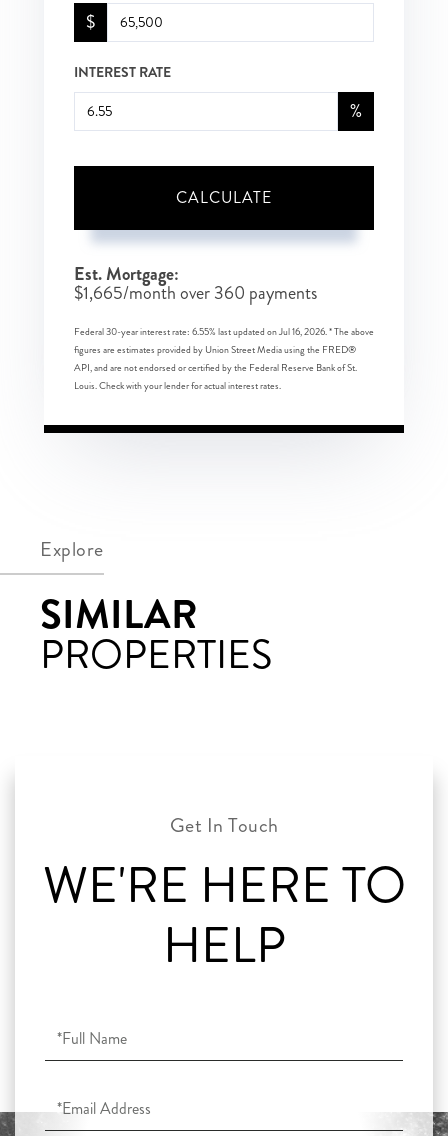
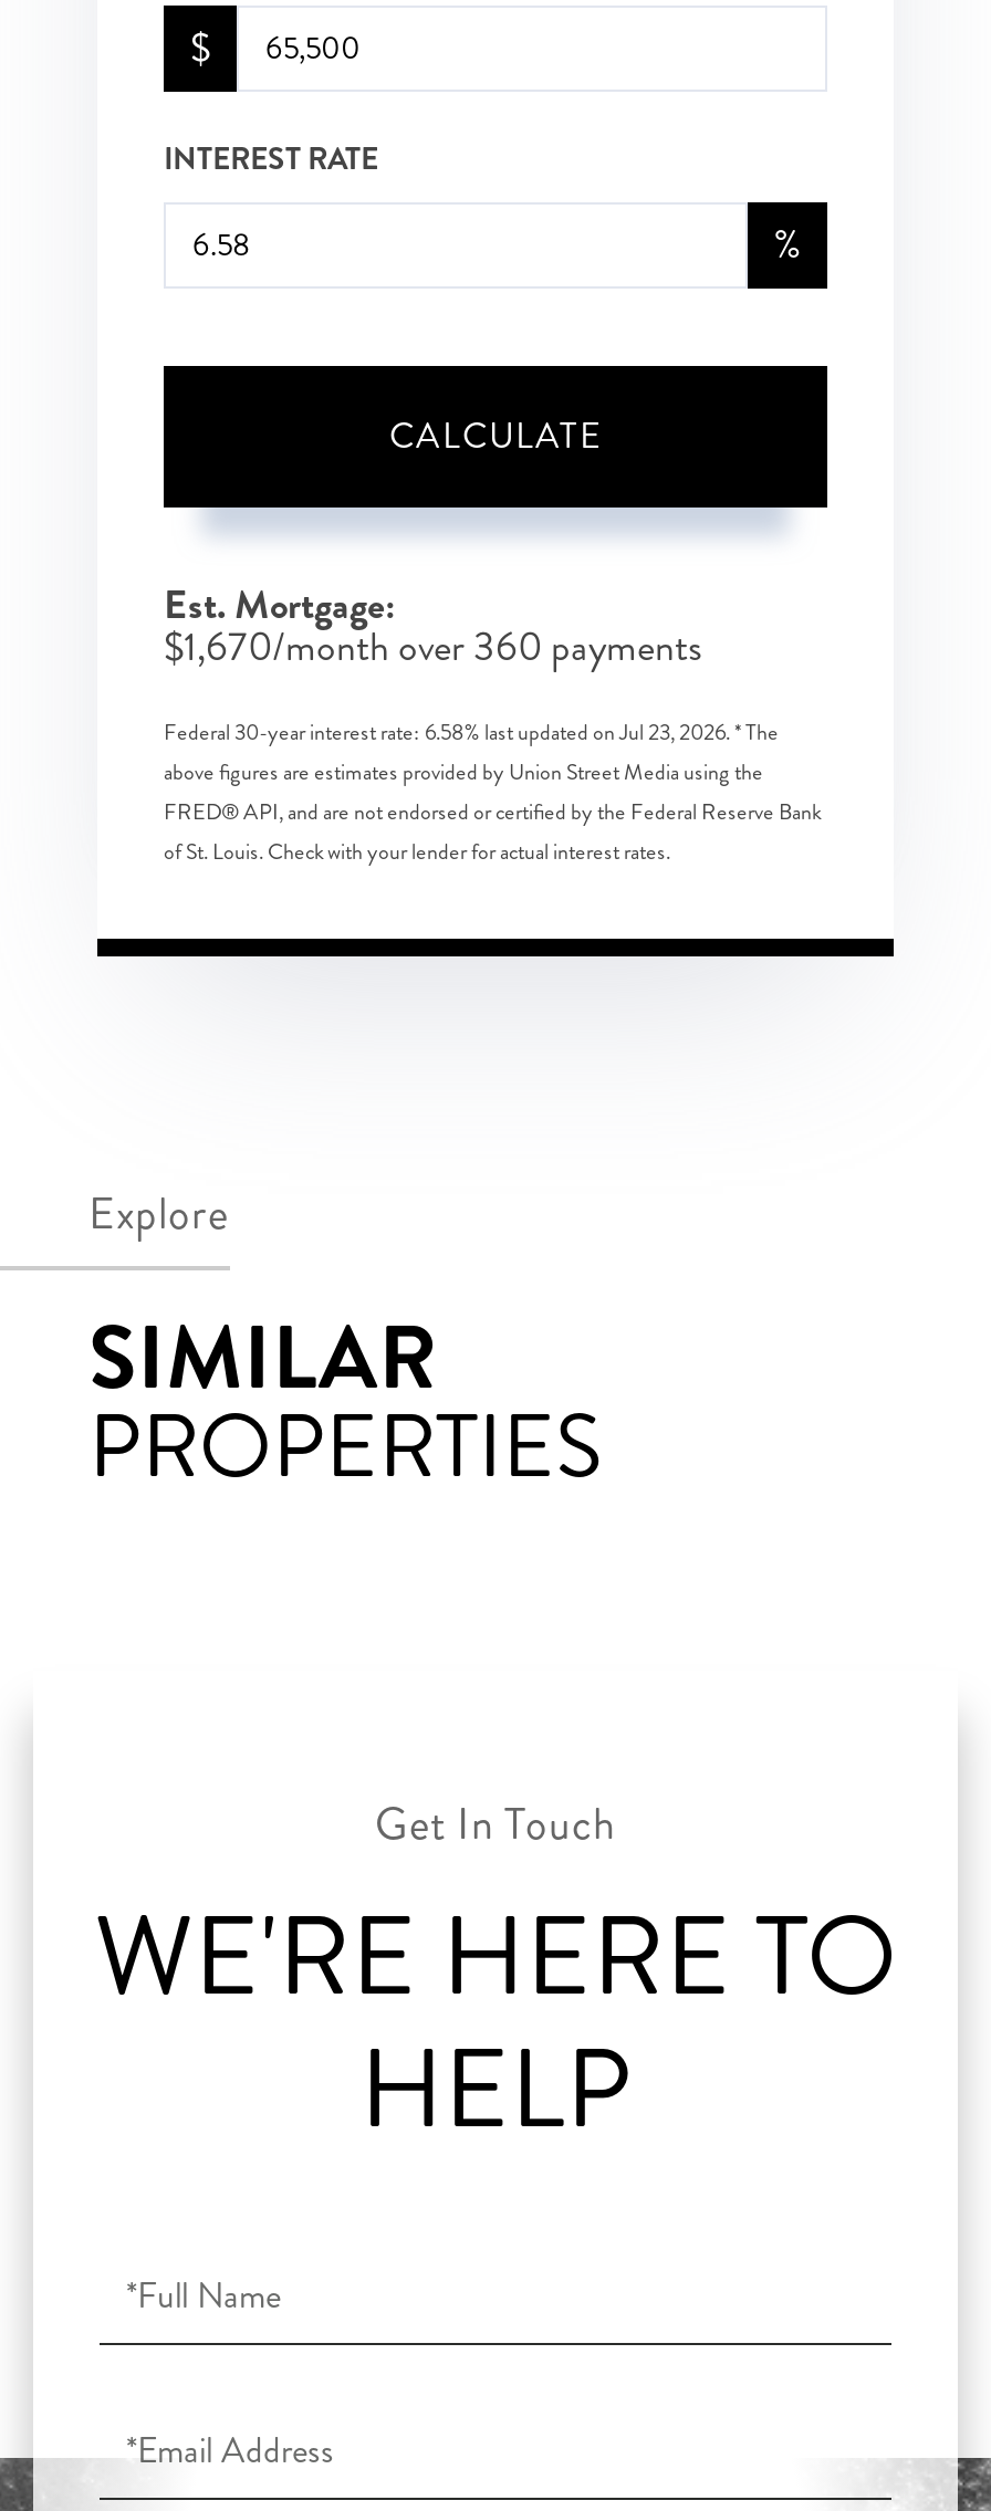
[74,280,317,306] $1,665/month over 360 payments -> [164,618,701,675] $1,670/month over 360 payments
[74,325,374,393] Federal 30-year interest rate: 6.55% last updated on Jul 16, 2026. * The above | figures are estimates provided by Union Street Media using the FRED® | API, and are not endorsed or certified by the Federal Reserve Bank of St. | Louis. Check with your lender for actual interest rates. -> [164,717,821,868] Federal 30-year interest rate: 6.58% last updated on Jul 23, 2026. * The | above figures are estimates provided by Union Street Media using the | FRED® API, and are not endorsed or certified by the Federal Reserve Bank | of St. Louis. Check with your lender for actual interest rates.

